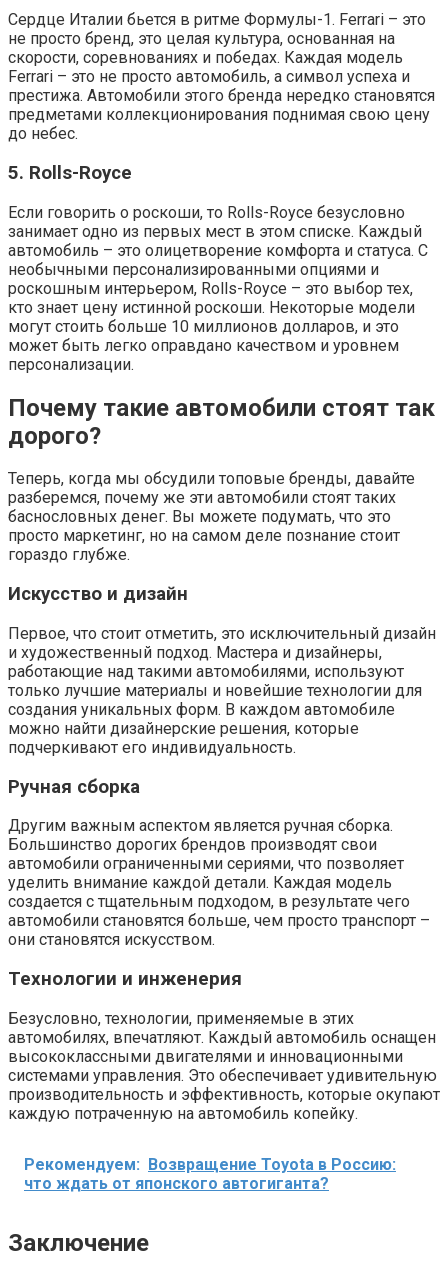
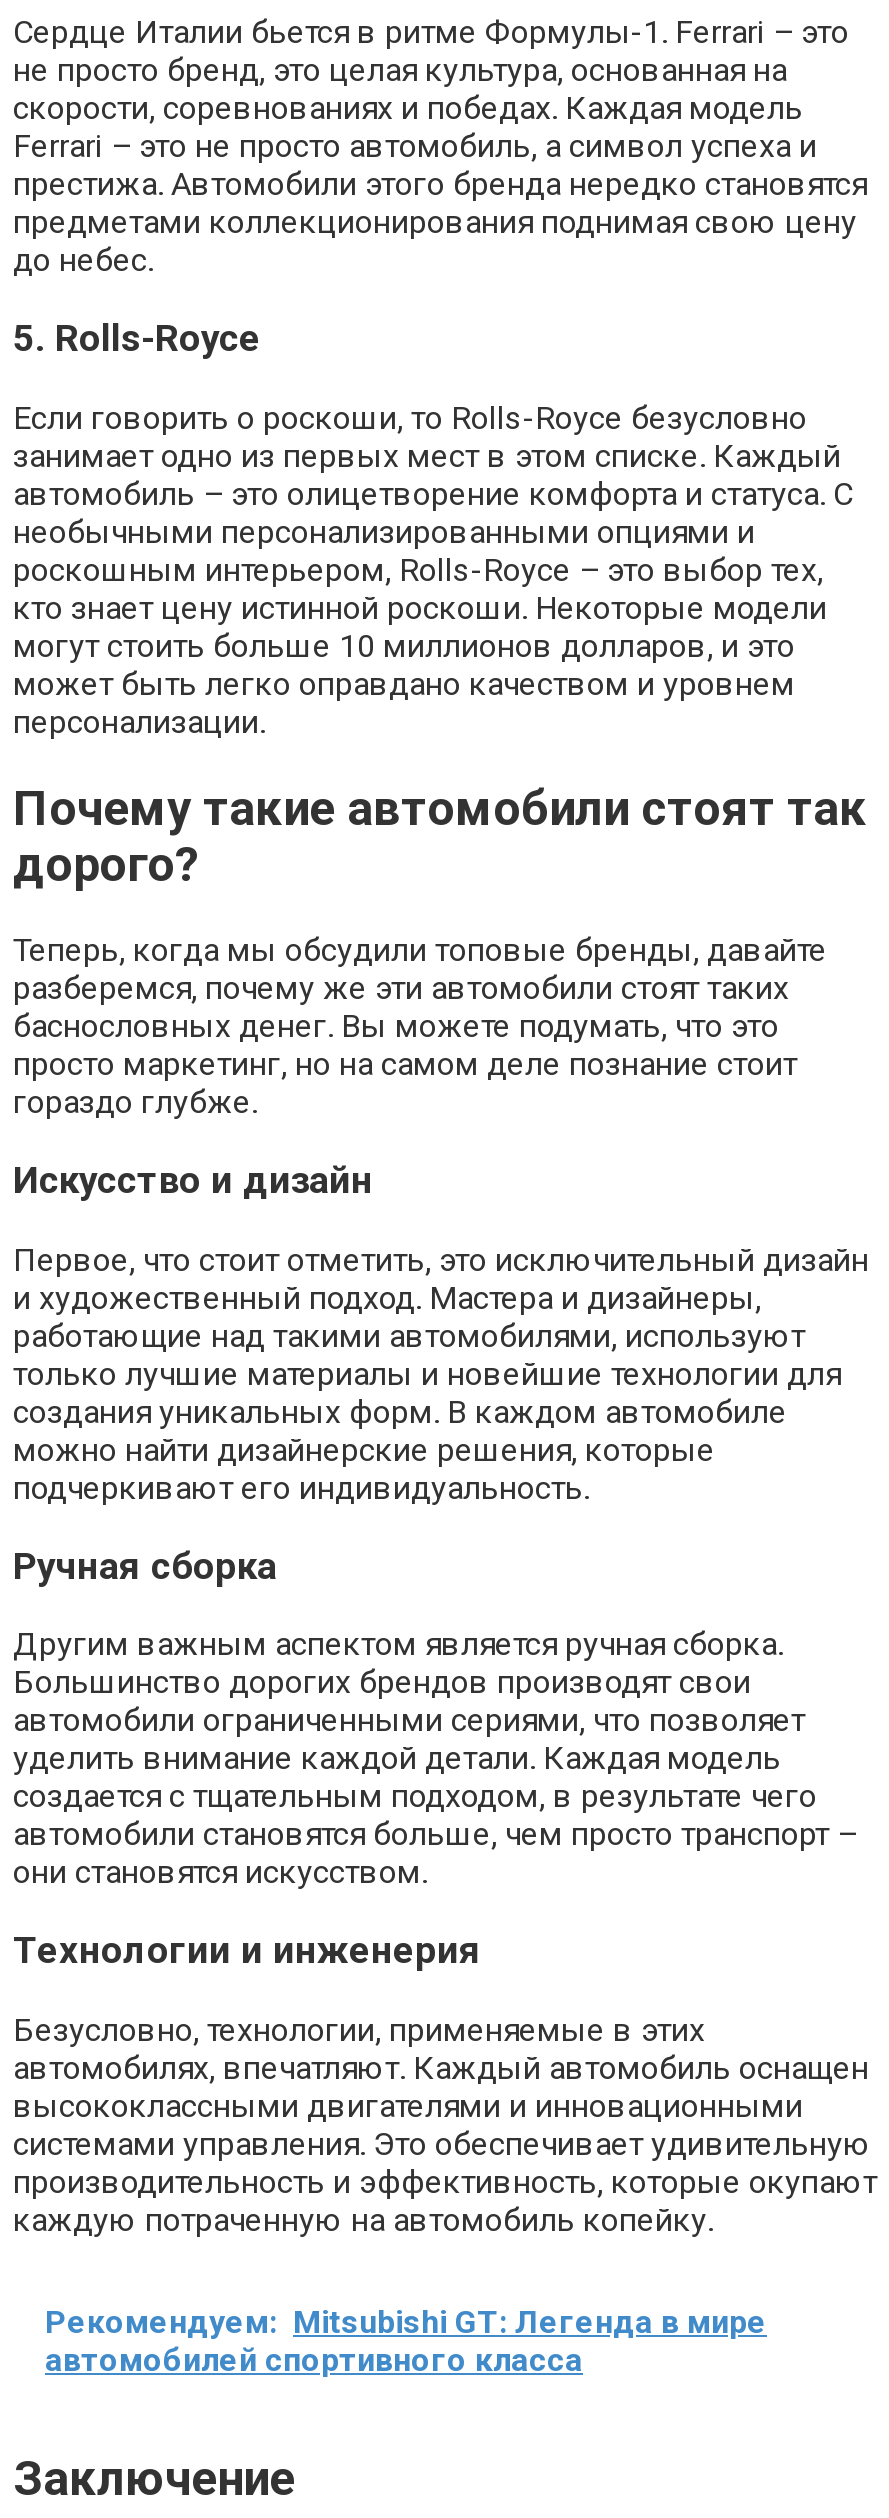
[24,1155,396,1193] Рекомендуем: Возвращение Toyota в Россию: | что ждать от японского автогиганта? -> [45,2303,767,2379] Рекомендуем: Mitsubishi GT: Легенда в мире | автомобилей спортивного класса

